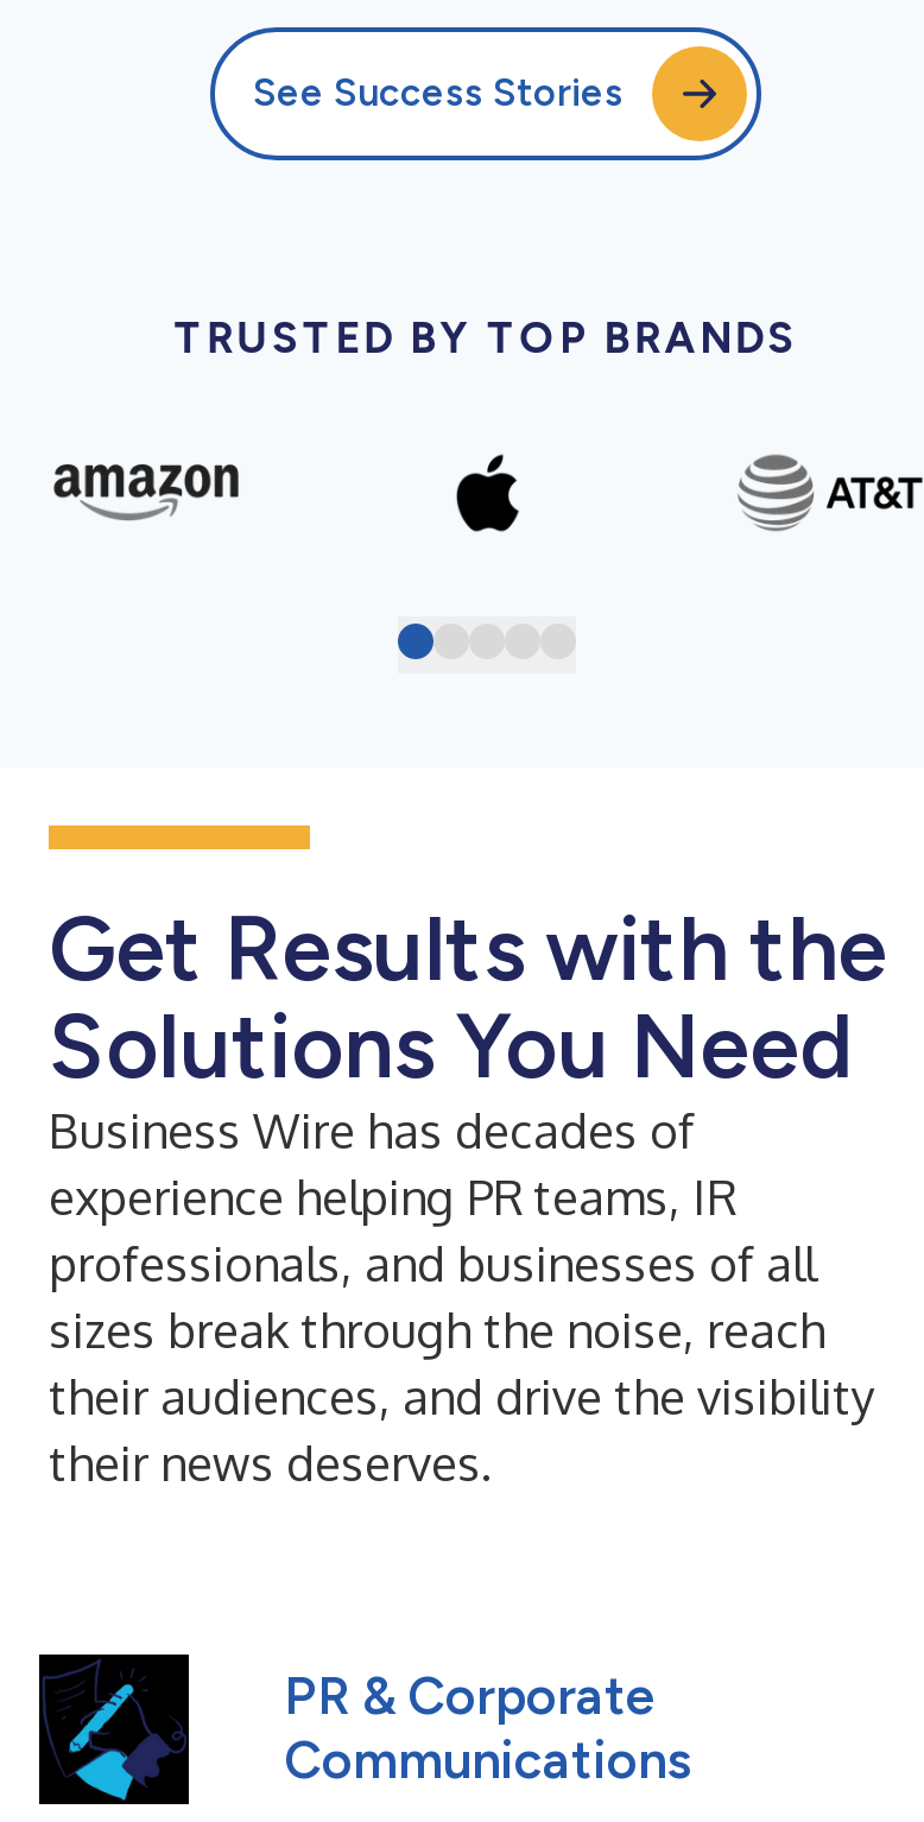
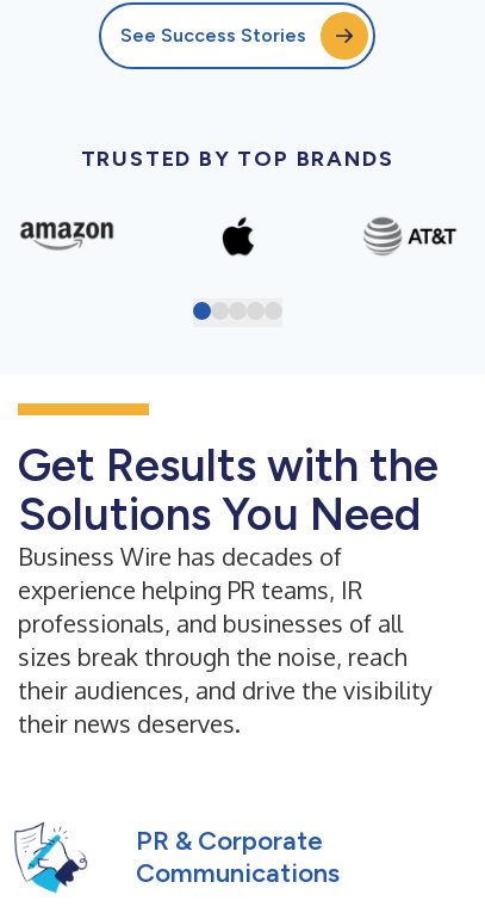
[37,1652,191,1807] [image] -> [13,820,88,895] [image]

